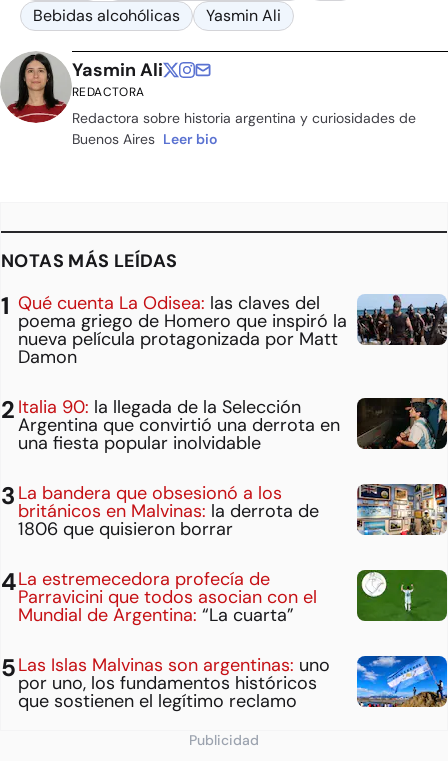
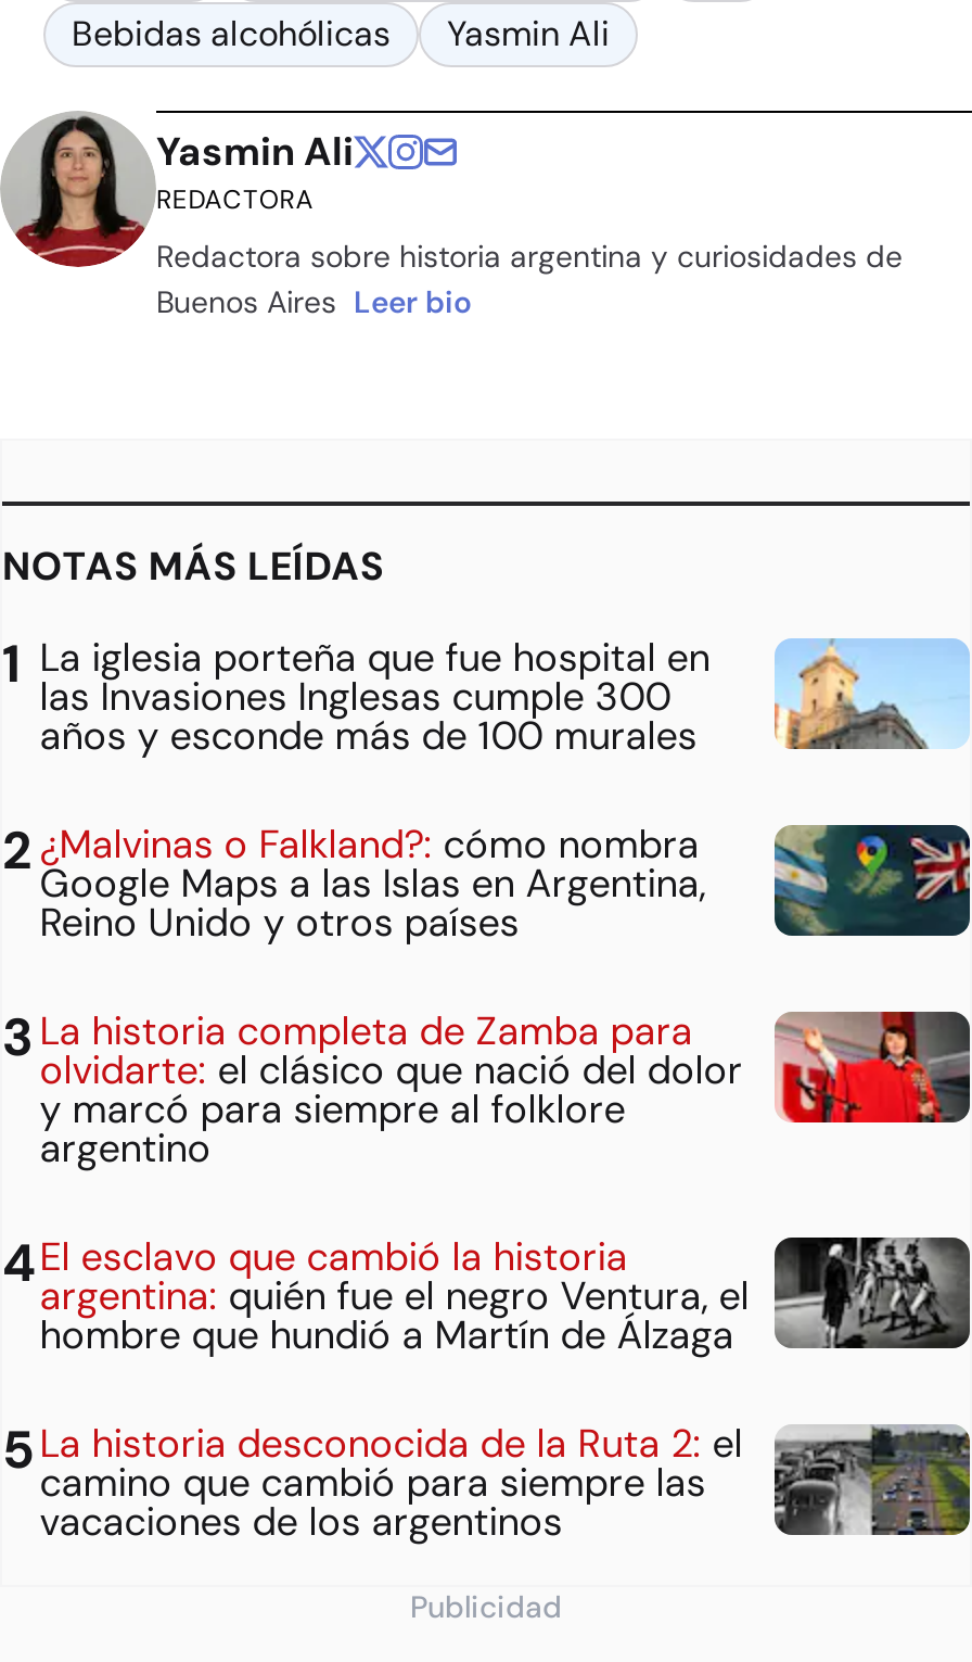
[18,291,445,369] [image] | Qué cuenta La Odisea: las claves del | poema griego de Homero que inspiró la | nueva película protagonizada por Matt | Damon -> [40,633,965,763] [image] | La iglesia porteña que fue hospital en | las Invasiones Inglesas cumple 300 | años y esconde más de 100 murales
[18,380,445,455] [image] | Italia 90: la llegada de la Selección | Argentina que convirtió una derrota en | una fiesta popular inolvidable -> [40,820,965,975] [image] | ¿Malvinas o Falkland?: cómo nombra | Google Maps a las Islas en Argentina, | Reino Unido y otros países
[18,466,445,541] [image] | La bandera que obsesionó a los | británicos en Malvinas: la derrota de | 1806 que quisieron borrar -> [40,1006,965,1176] [image] | La historia completa de Zamba para | olvidarte: el clásico que nació del dolor | y marcó para siempre al folklore | argentino
[18,567,445,627] [image] | La estremecedora profecía de | Parravicini que todos asocian con el | Mundial de Argentina: “La cuarta” -> [40,1232,965,1362] [image] | El esclavo que cambió la historia | argentina: quién fue el negro Ventura, el | hombre que hundió a Martín de Álzaga
[18,653,445,713] [image] | Las Islas Malvinas son argentinas: uno | por uno, los fundamentos históricos | que sostienen el legítimo reclamo -> [40,1419,965,1549] [image] | La historia desconocida de la Ruta 2: el | camino que cambió para siempre las | vacaciones de los argentinos

